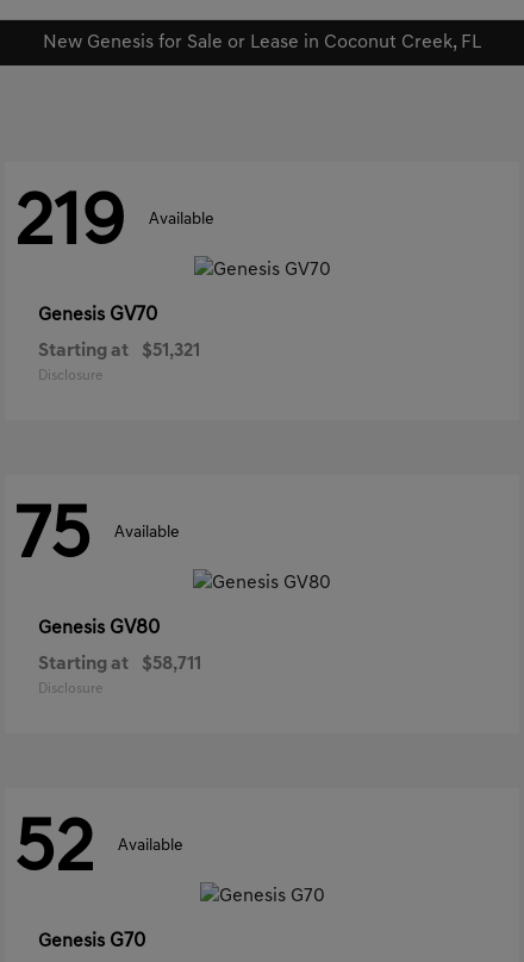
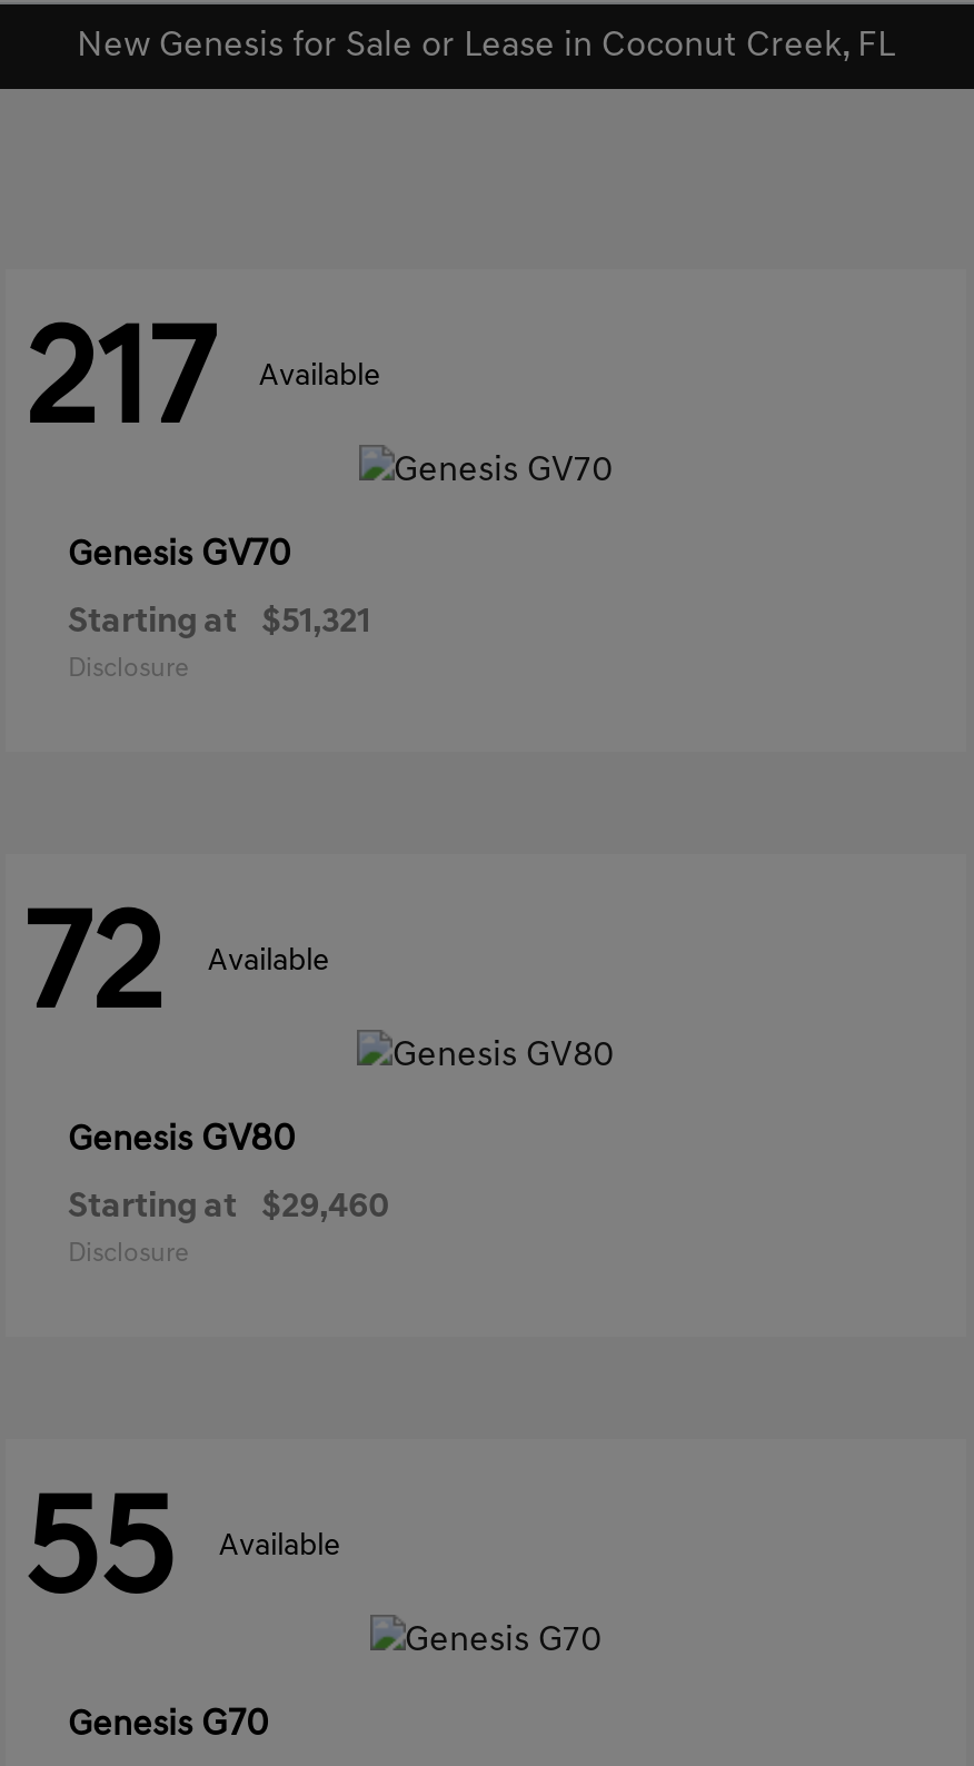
[14,187,214,263] 219 Available -> [23,315,381,458] 217 Available
[14,500,180,576] 75 Available -> [23,900,330,1042] 72 Available
[38,655,201,674] Starting at $58,711 -> [68,1190,390,1226] Starting at $29,460
[14,813,183,889] 52 Available -> [23,1485,341,1628] 55 Available

